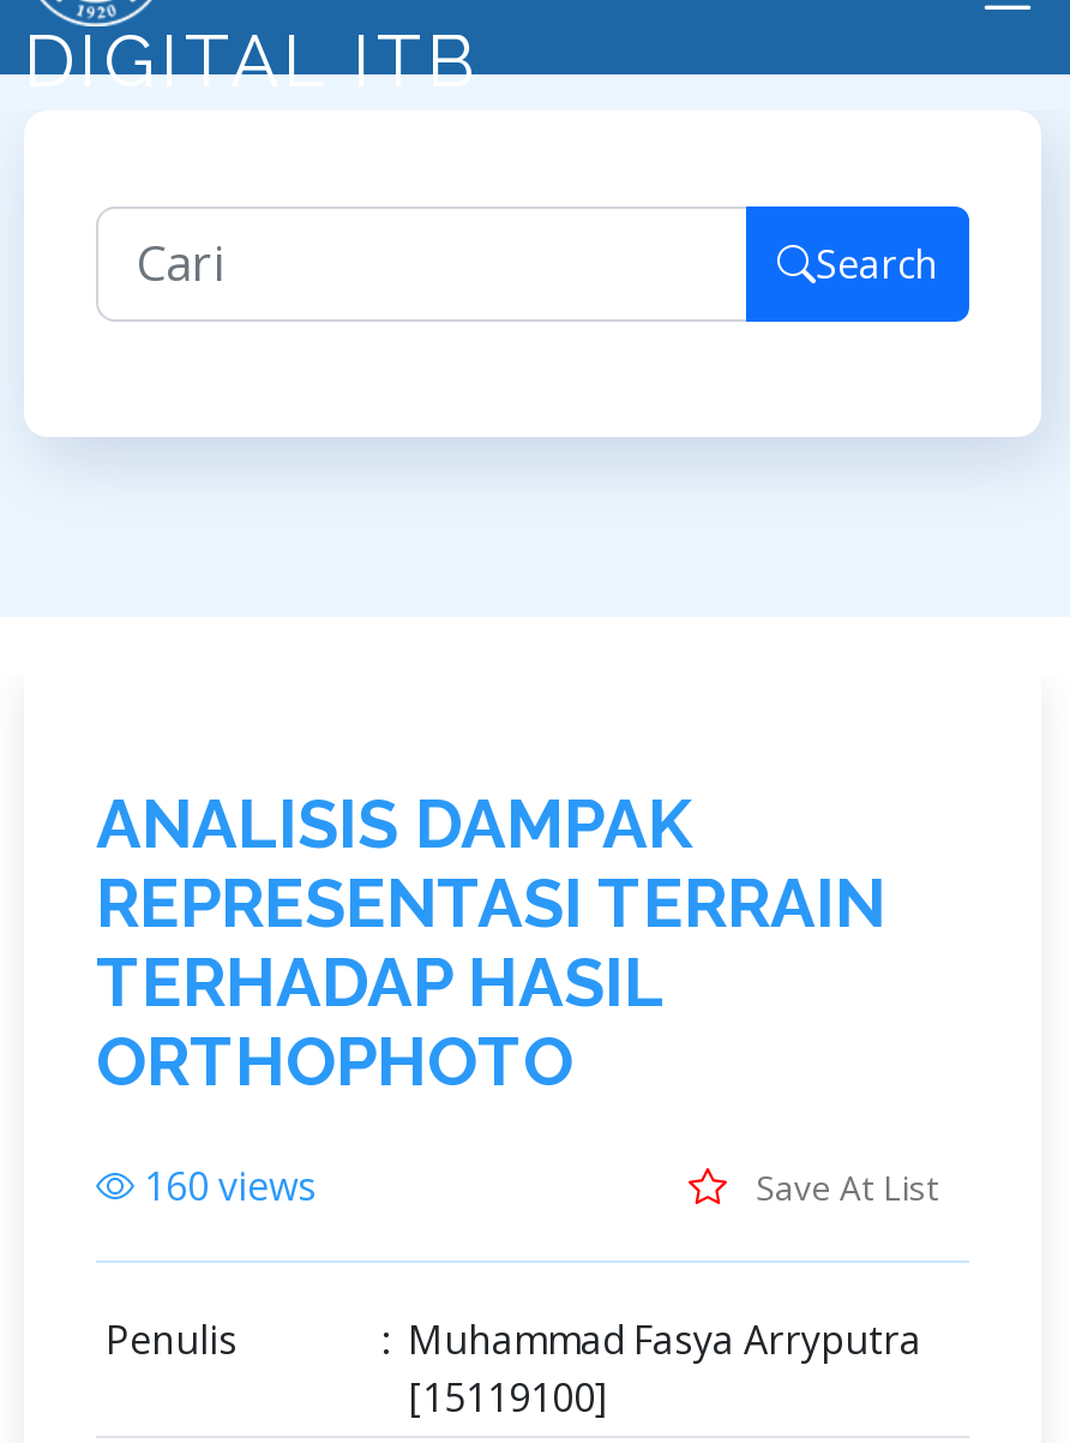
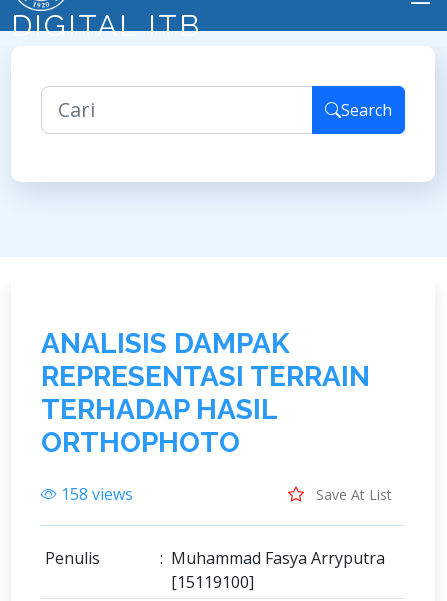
[144,1160,317,1213] 160 views -> [61,483,133,505] 158 views

